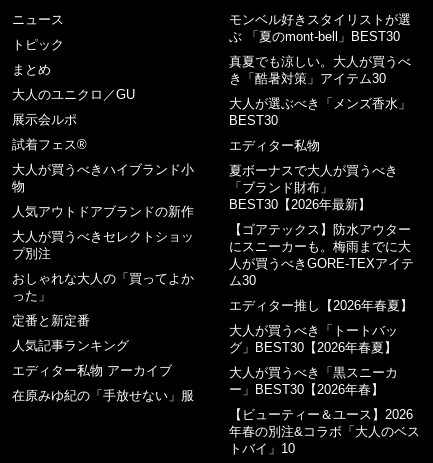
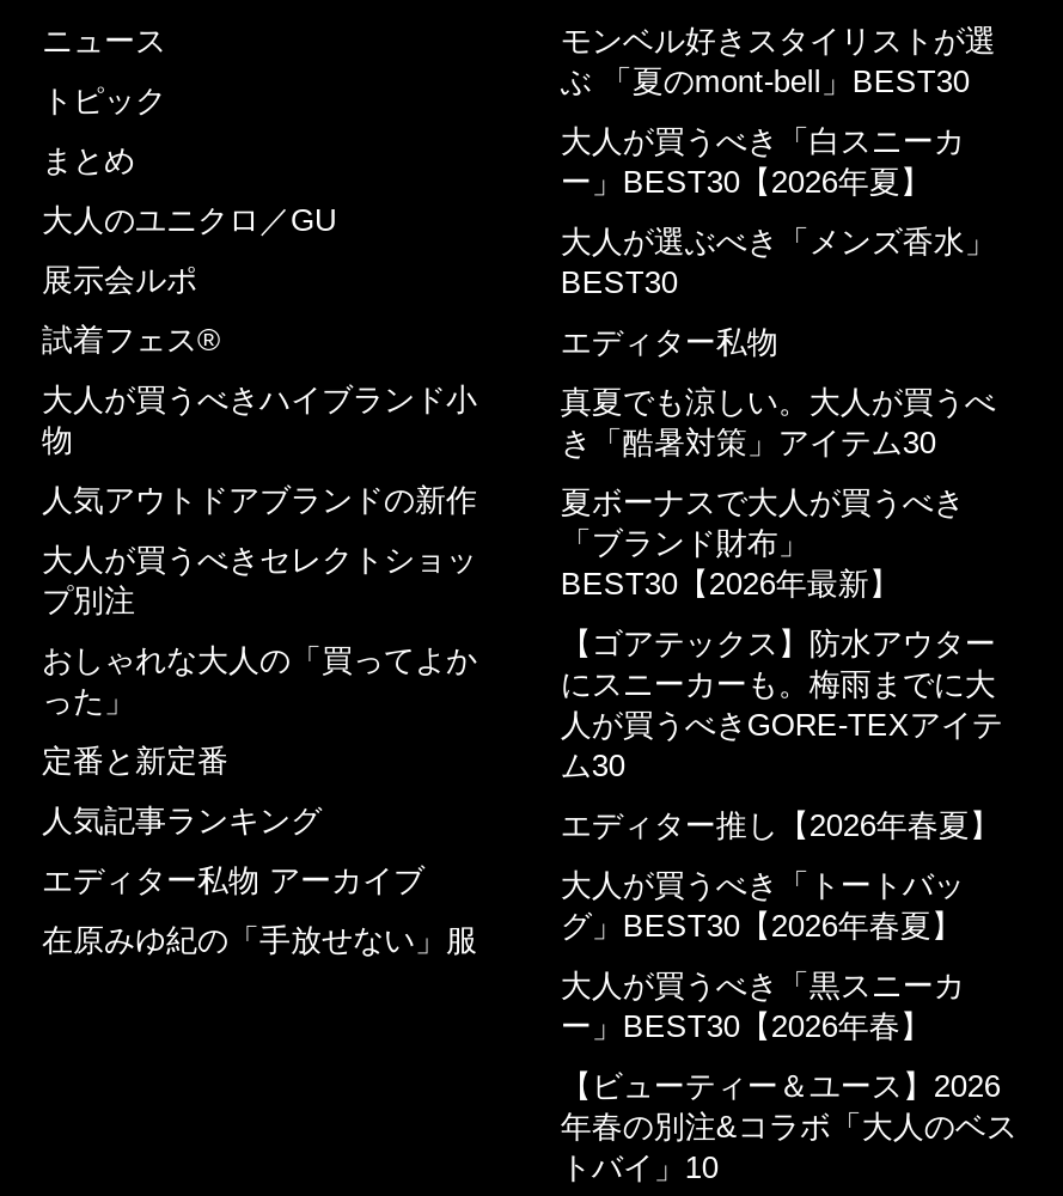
moved [229,54,411,86] -> [561,383,996,460]: 真夏でも涼しい。大人が買うべ | き「酷暑対策」アイテム30
none -> [561,122,965,199] 大人が買うべき「白スニーカ | ー」BEST30【2026年夏】

